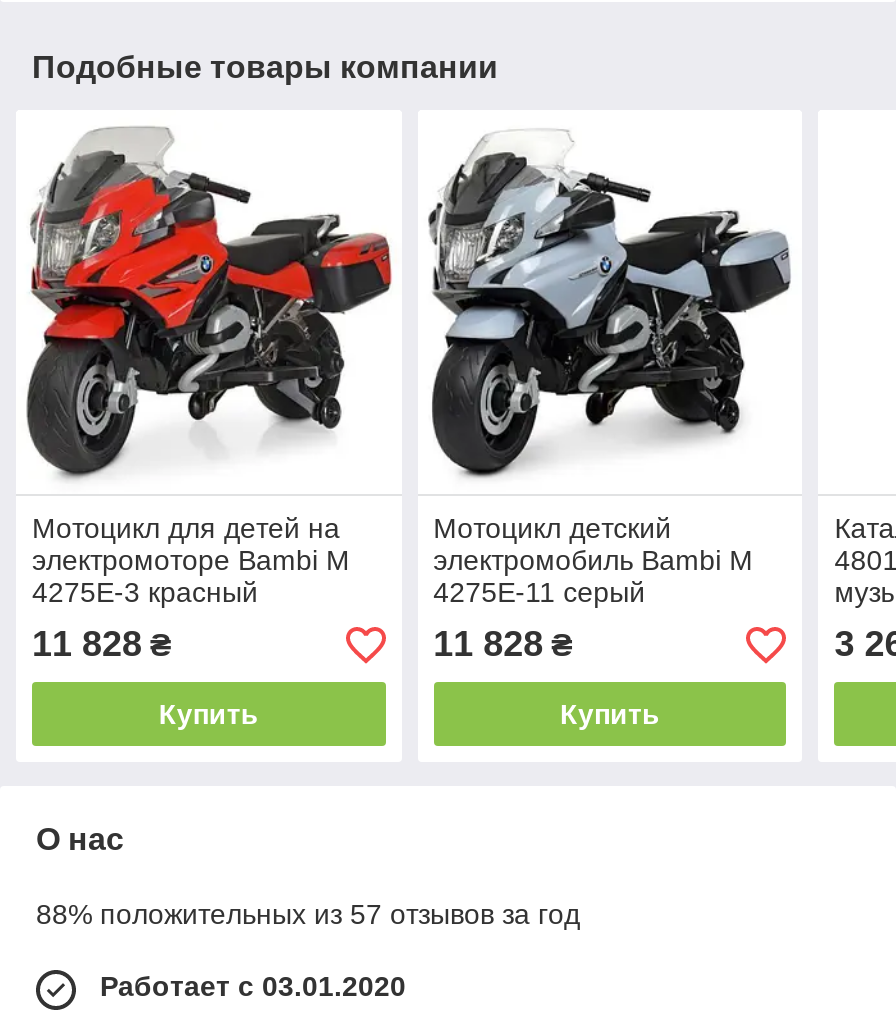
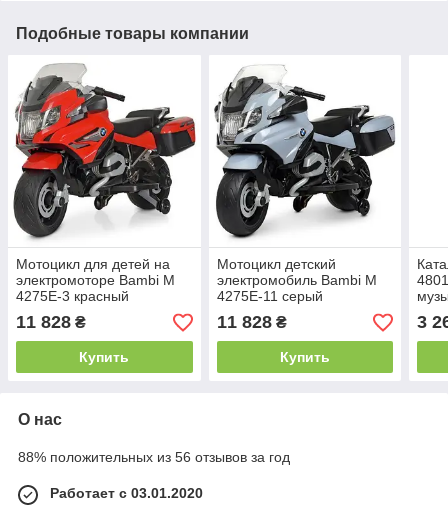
[36,899,580,931] 88% положительных из 57 отзывов за год -> [18,449,290,465] 88% положительных из 56 отзывов за год

